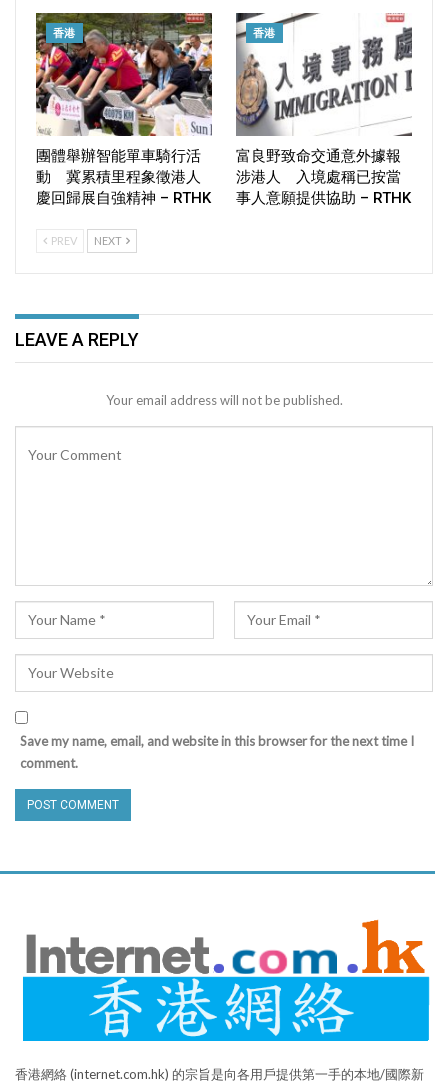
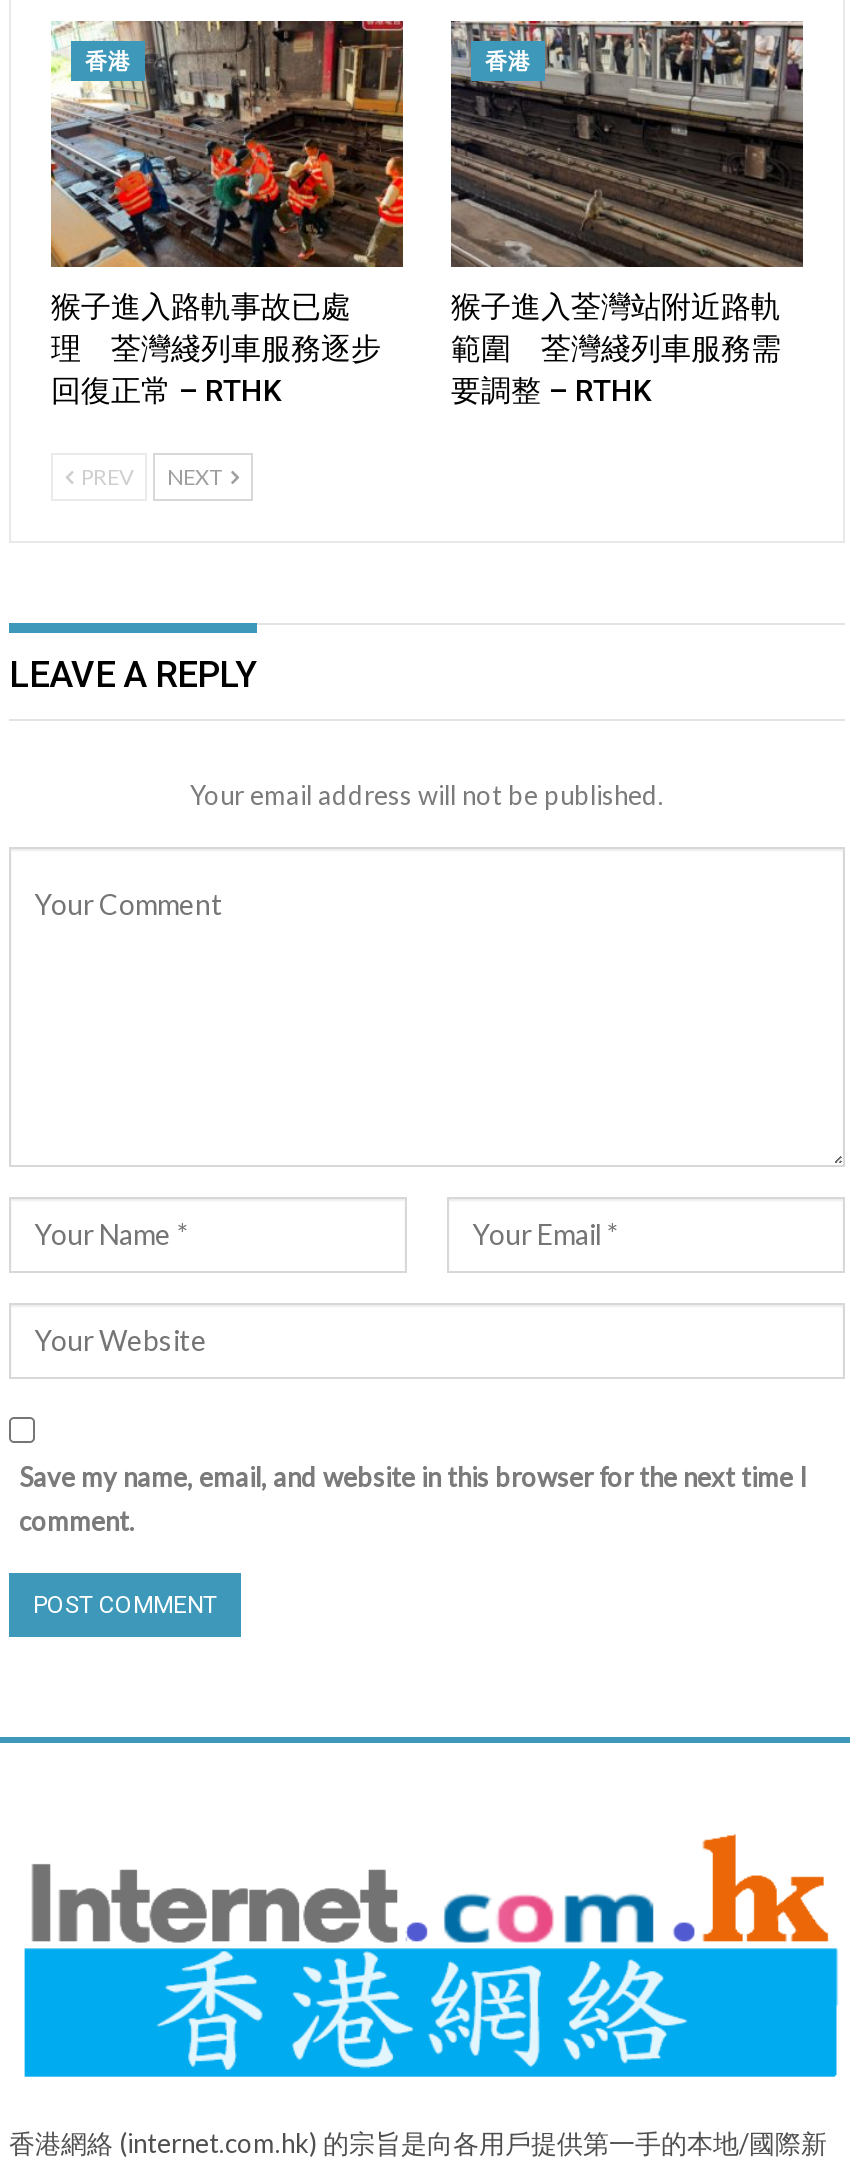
[35,12,213,207] [image] | 團體舉辦智能單車騎行活 | 動 冀累積里程象徵港人 | 慶回歸展自強精神 – RTHK -> [49,21,405,409] [image] | 猴子進入路軌事故已處 | 理 荃灣綫列車服務逐步 | 回復正常 – RTHK
[236,13,412,207] [image] | 富良野致命交通意外據報 | 涉港人 入境處稱已按當 | 事人意願提供協助 – RTHK -> [449,19,805,409] [image] | 猴子進入荃灣站附近路軌 | 範圍 荃灣綫列車服務需 | 要調整 – RTHK

